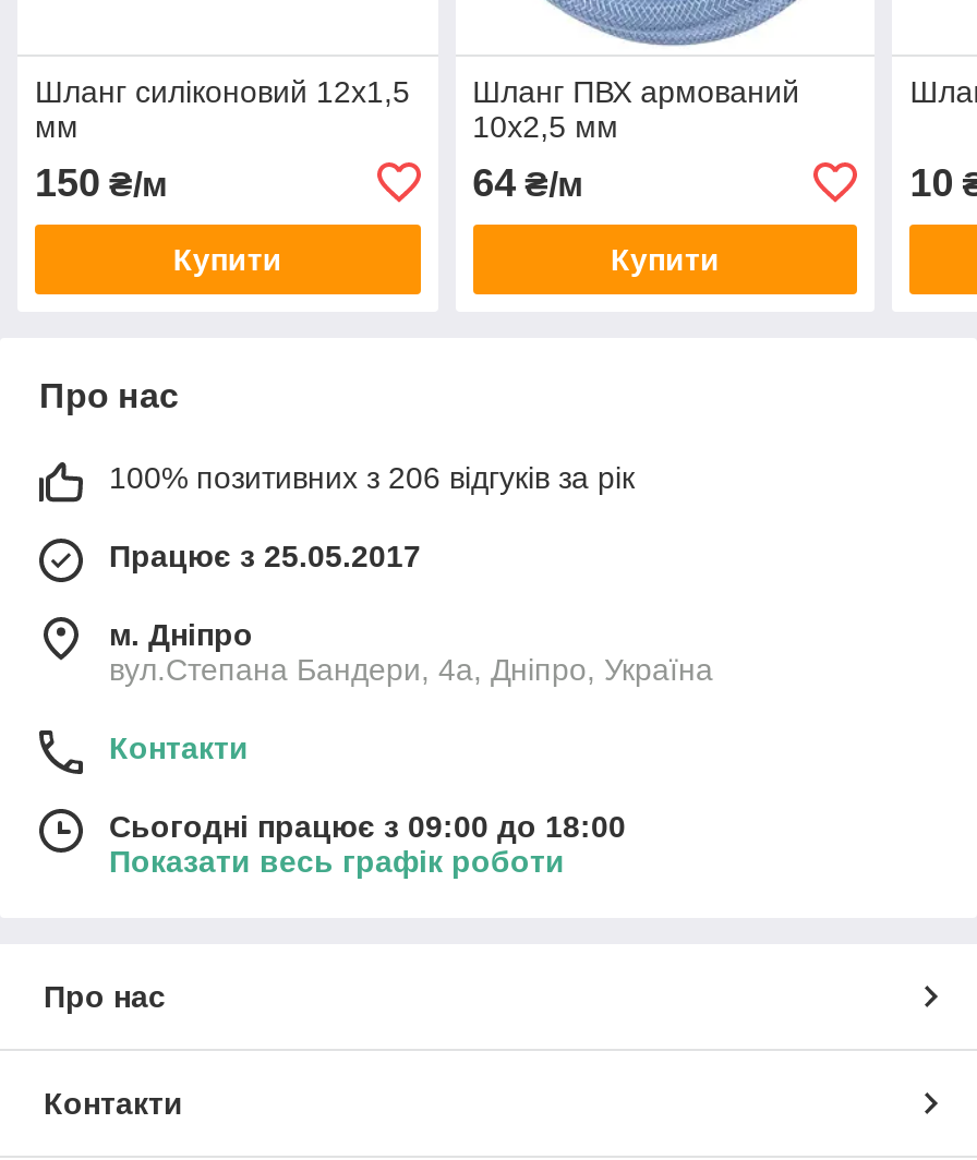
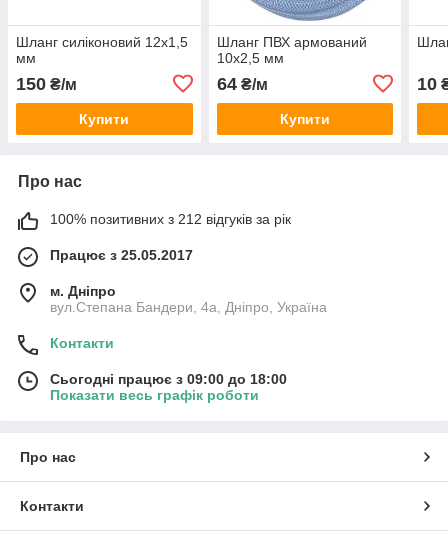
[109,460,635,495] 100% позитивних з 206 відгуків за рік -> [50,211,291,227] 100% позитивних з 212 відгуків за рік

